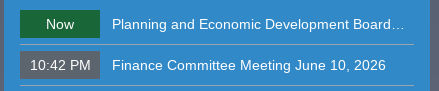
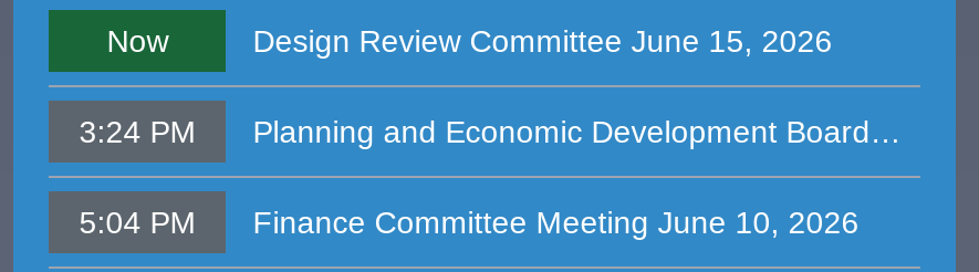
none -> [79,24,832,150] Design Review Committee June 15, 2026 | 3:24 PM
[30,57,386,73] 10:42 PM Finance Committee Meeting June 10, 2026 -> [79,205,859,241] 5:04 PM Finance Committee Meeting June 10, 2026

